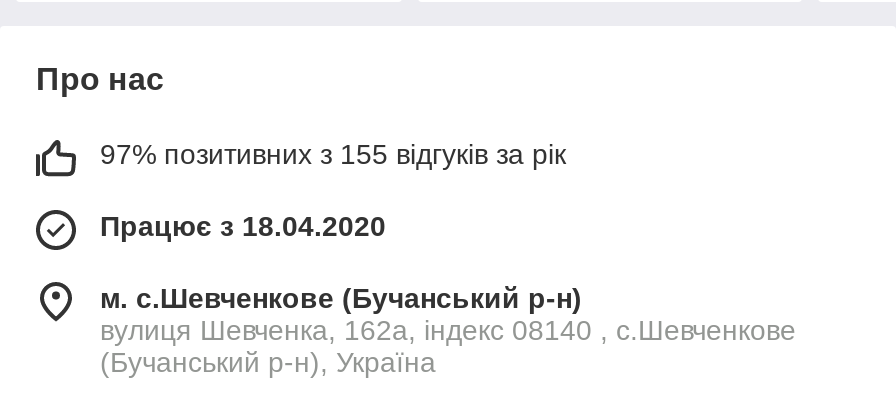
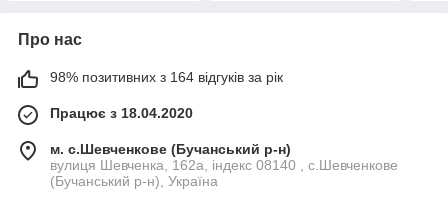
[100,138,566,170] 97% позитивних з 155 відгуків за рік -> [50,69,283,85] 98% позитивних з 164 відгуків за рік

